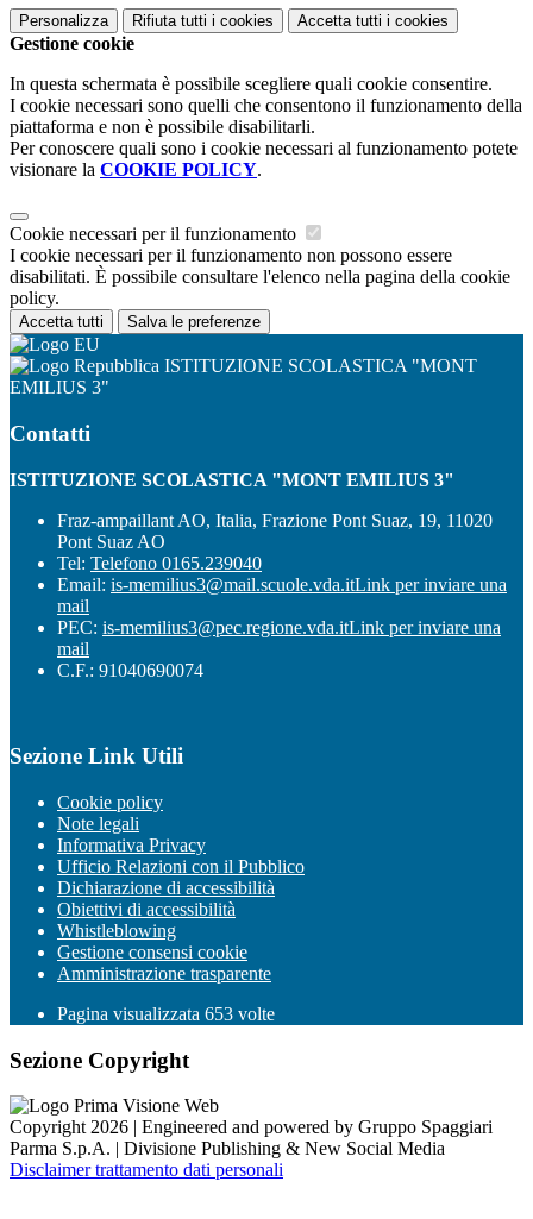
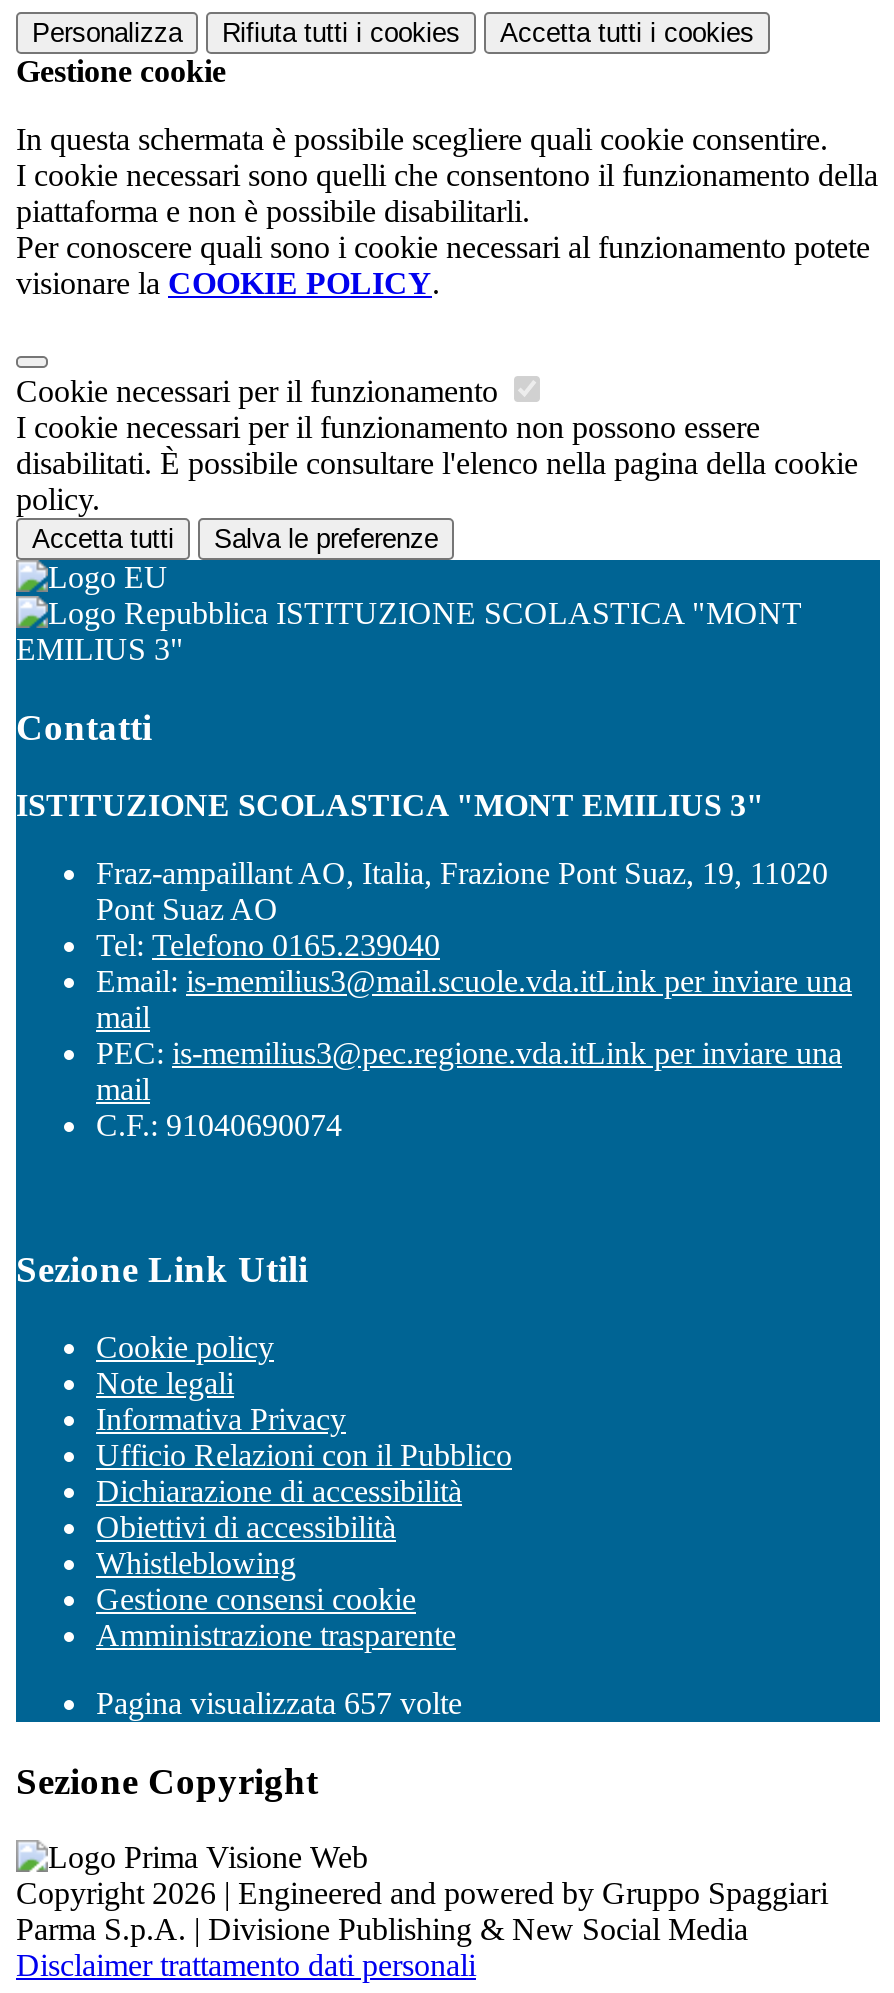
[57,1004,275,1024] Pagina visualizzata 653 volte -> [96,1686,462,1720] Pagina visualizzata 657 volte

